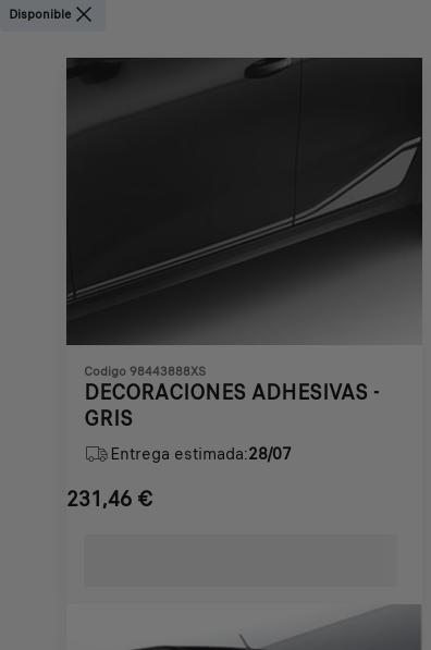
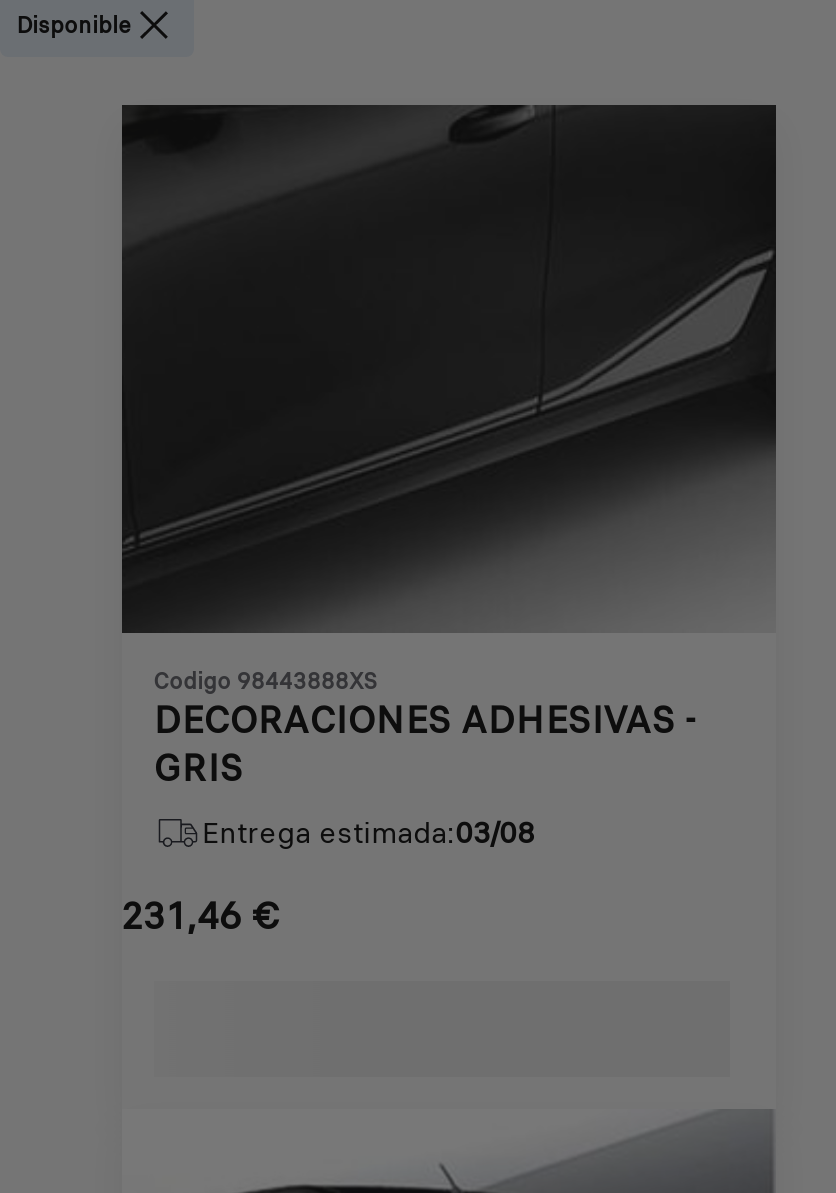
[109,442,291,466] Entrega estimada:28/07 -> [201,811,535,855] Entrega estimada:03/08

